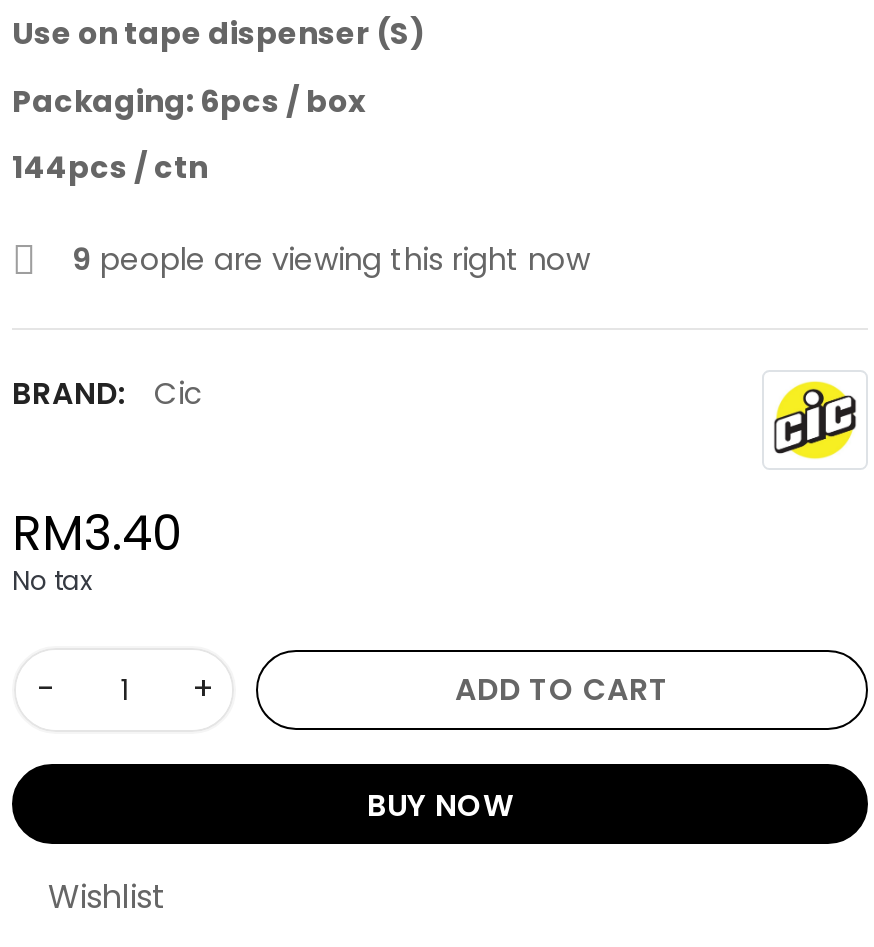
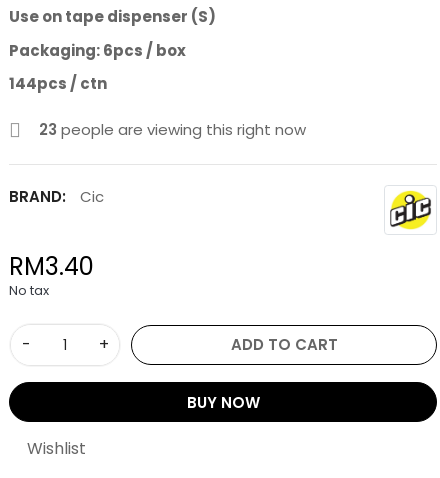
[72,238,590,280] 9 people are viewing this right now -> [39,119,306,140] 23 people are viewing this right now

